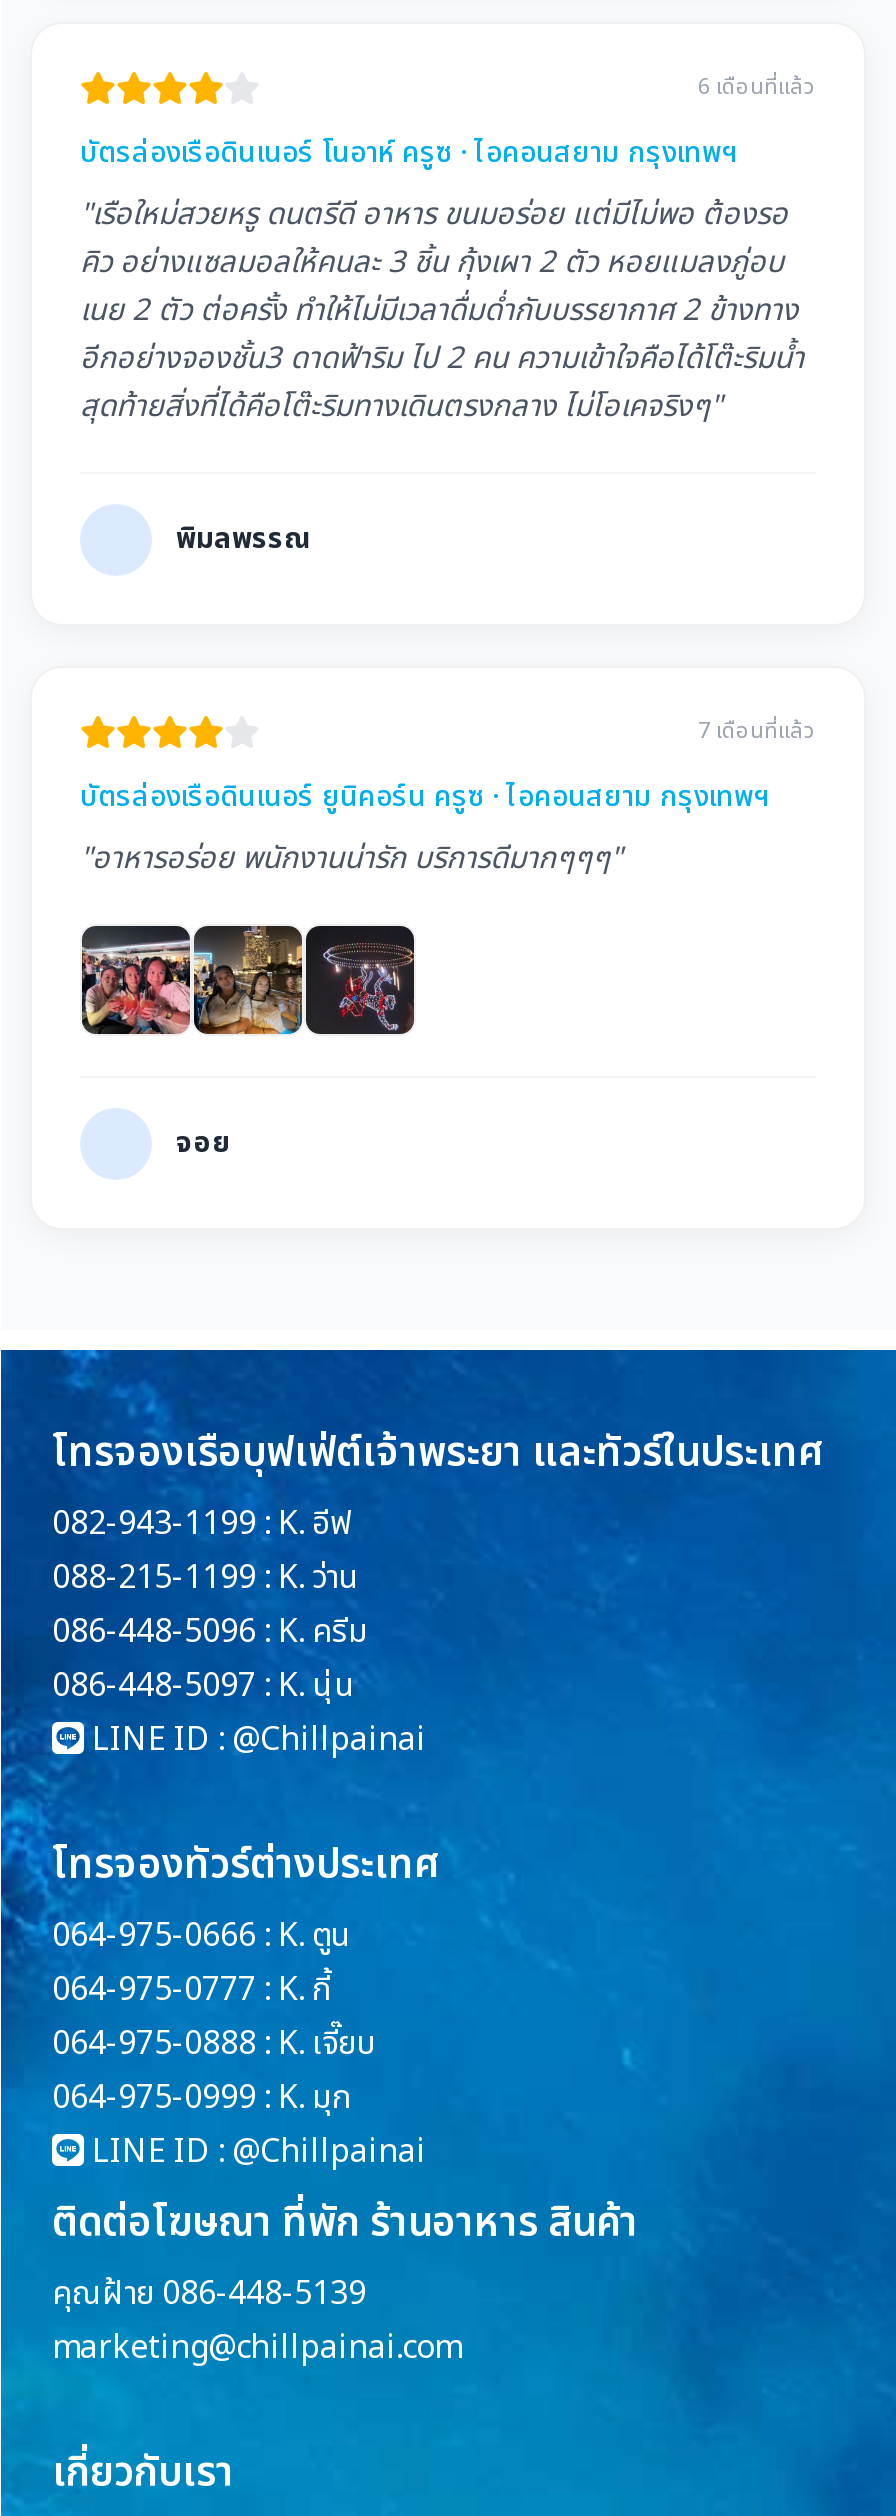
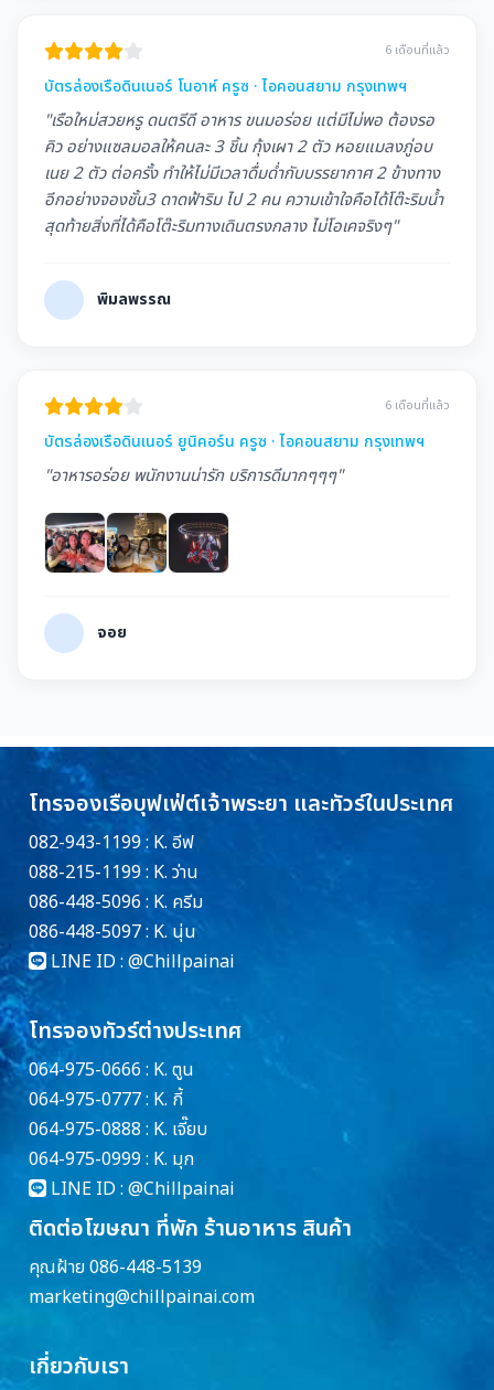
[698,714,816,748] 7 เดือนที่แล้ว -> [385,396,450,415] 6 เดือนที่แล้ว

